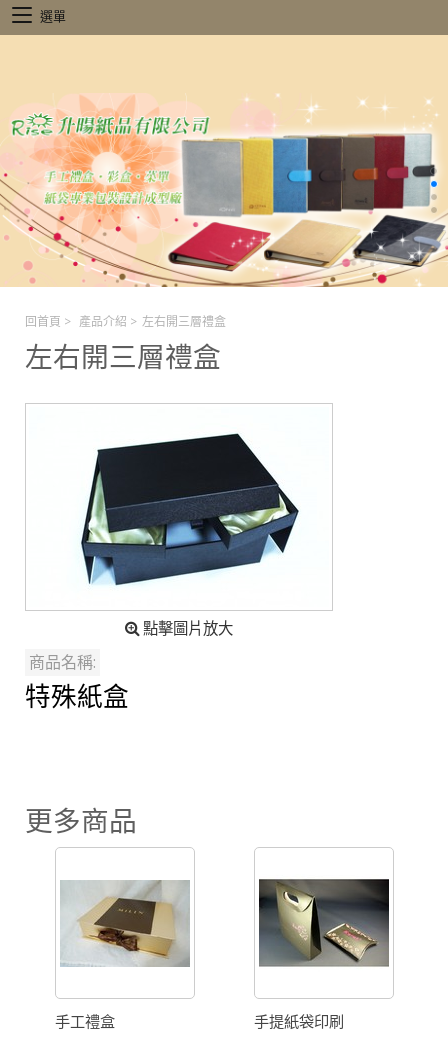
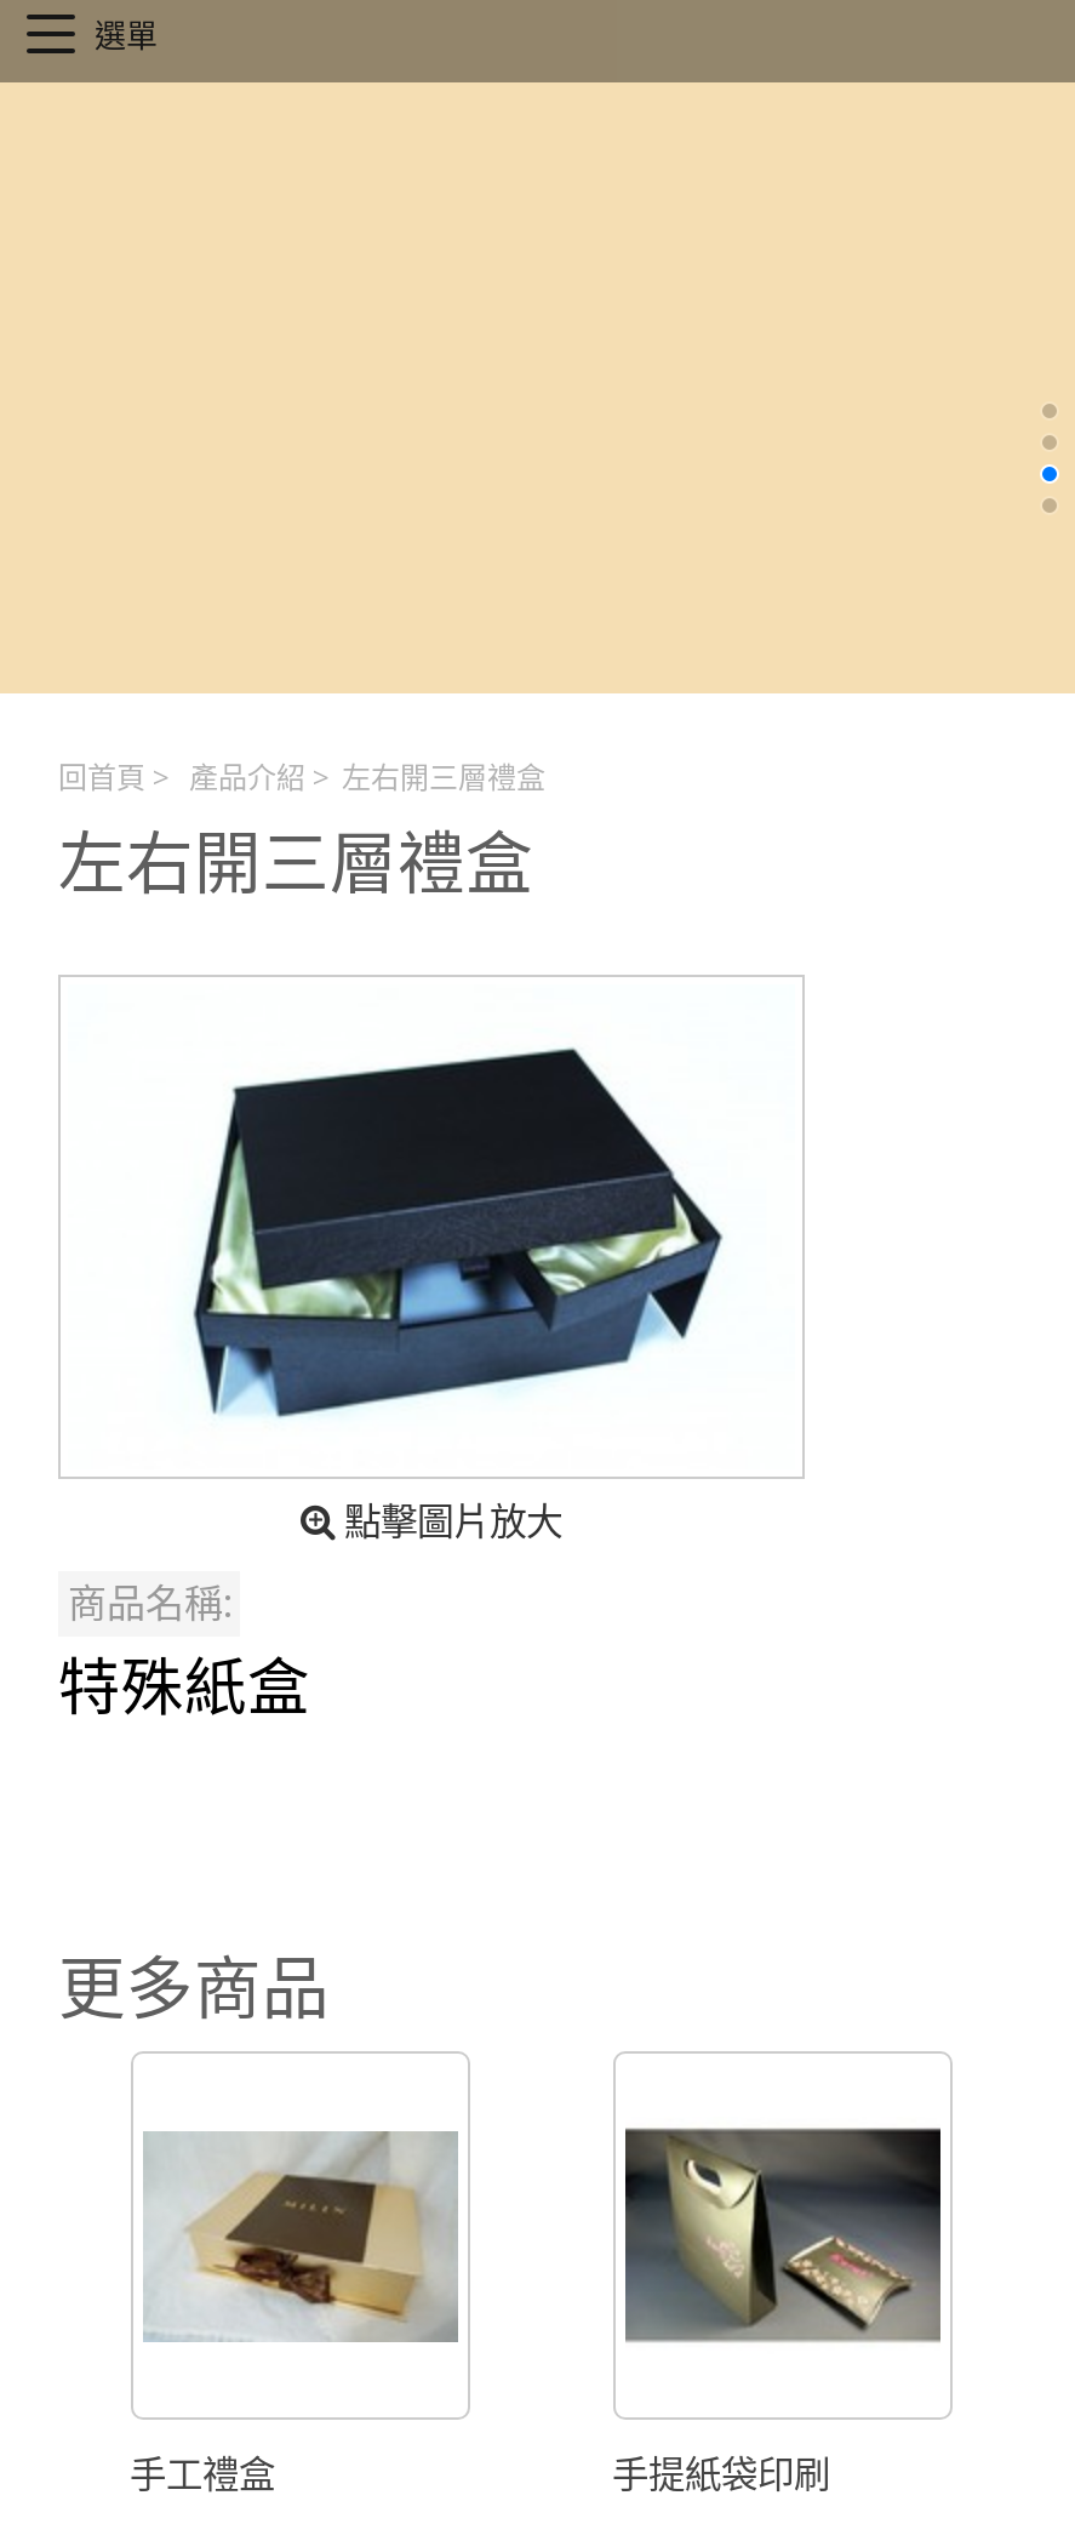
[3,94,445,288] [image] -> none

